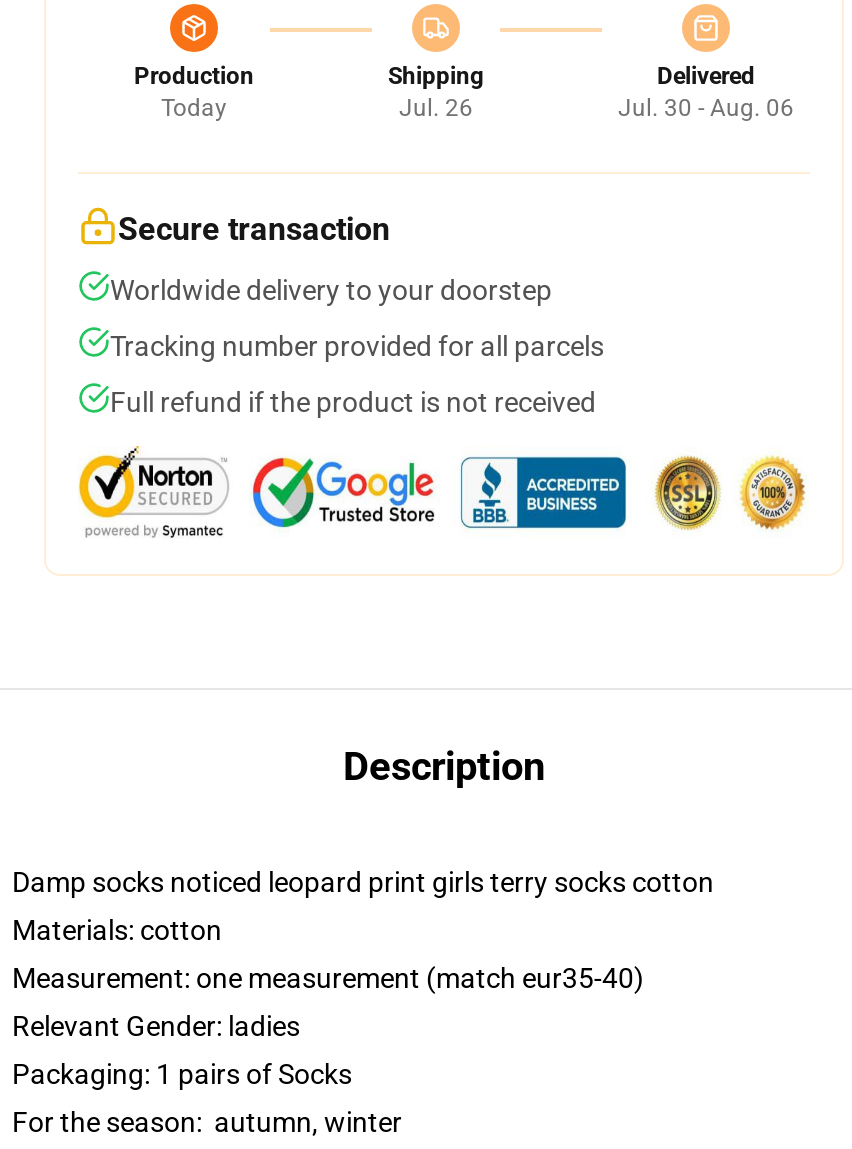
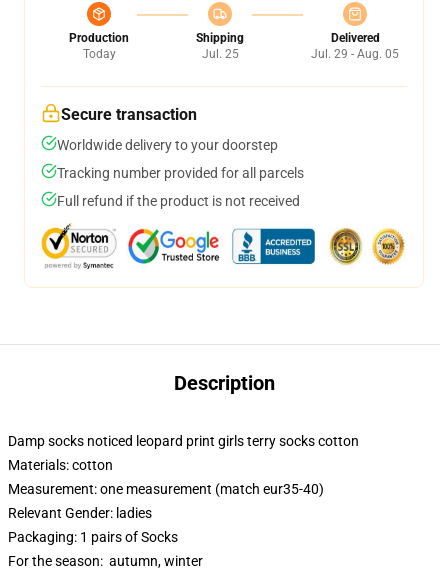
[399,94,473,122] Jul. 26 -> [201,47,238,61] Jul. 25
[618,94,794,122] Jul. 30 - Aug. 06 -> [311,47,399,61] Jul. 29 - Aug. 05

